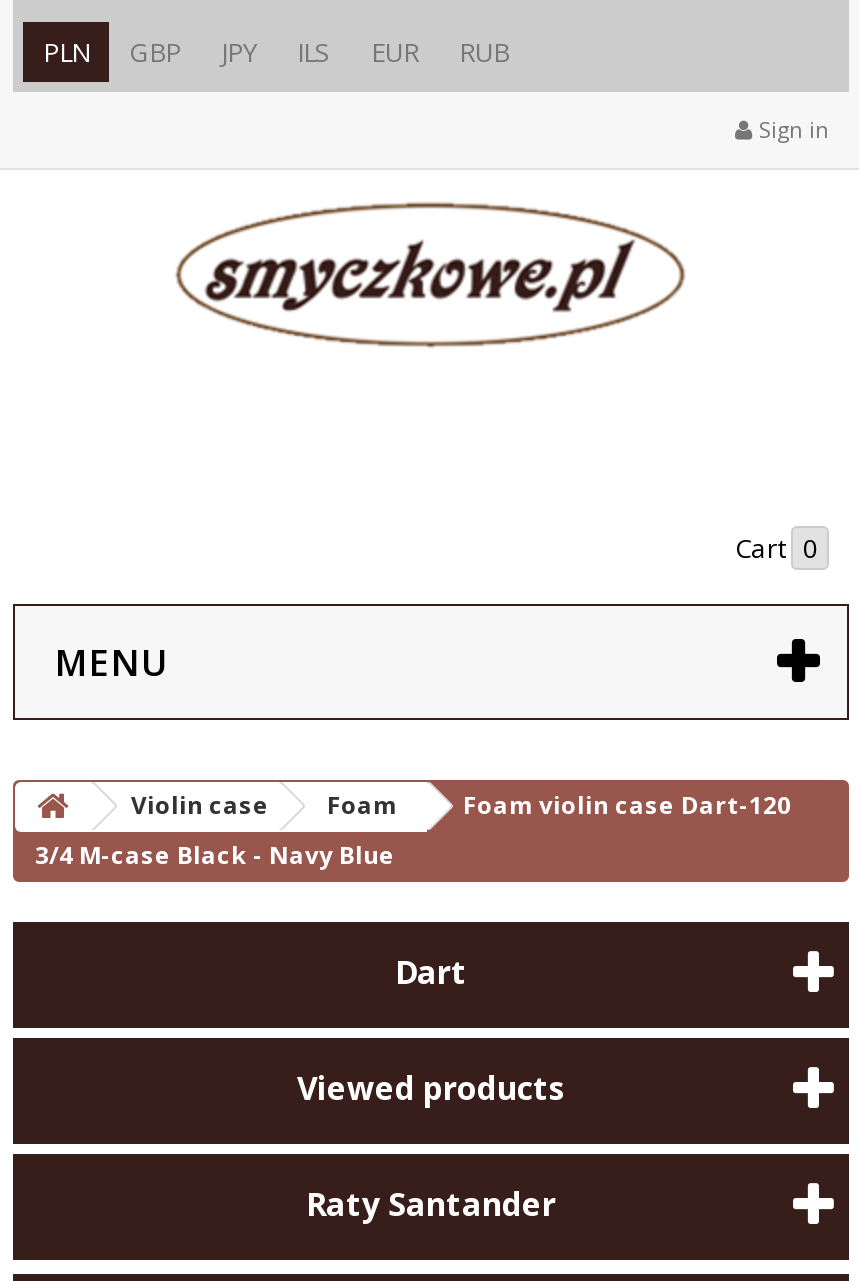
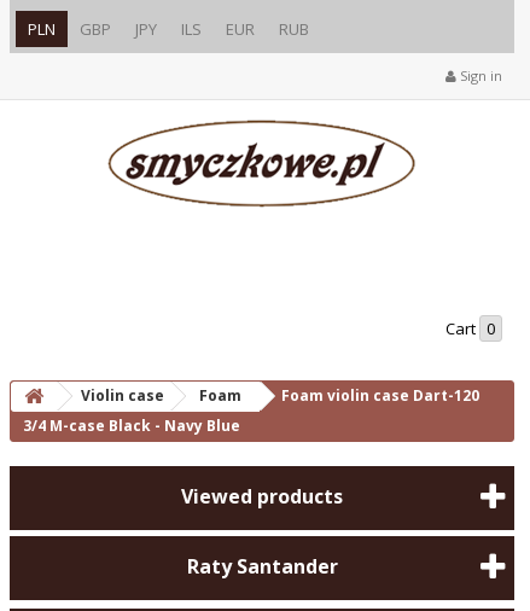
[55,637,169,685] MENU -> none
[395,949,467,993] Dart -> none

